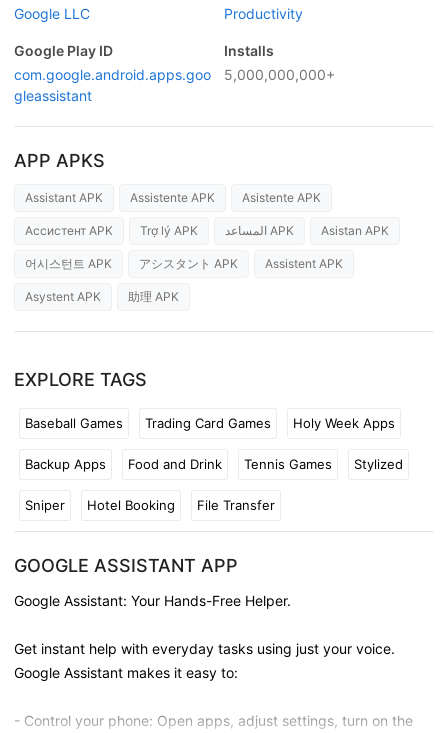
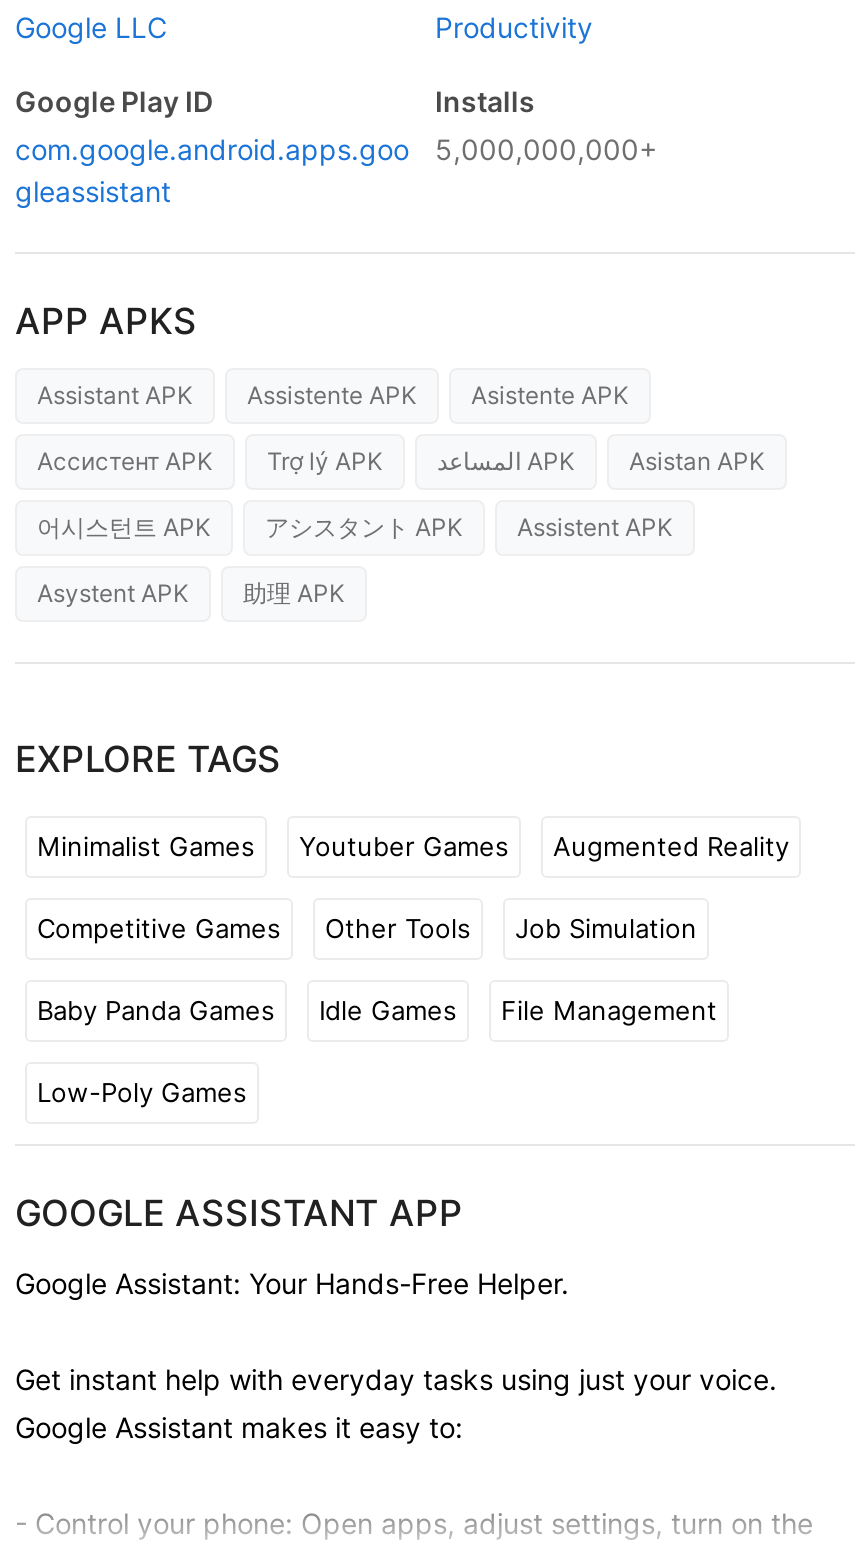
[25,414,403,512] Baseball Games | Trading Card Games | Holy Week Apps | Backup Apps | Food and Drink | Tennis Games | Stylized | Sniper | Hotel Booking | File Transfer -> [37,829,789,1107] Minimalist Games | Youtuber Games | Augmented Reality | Competitive Games | Other Tools | Job Simulation | Baby Panda Games | Idle Games | File Management | Low-Poly Games

